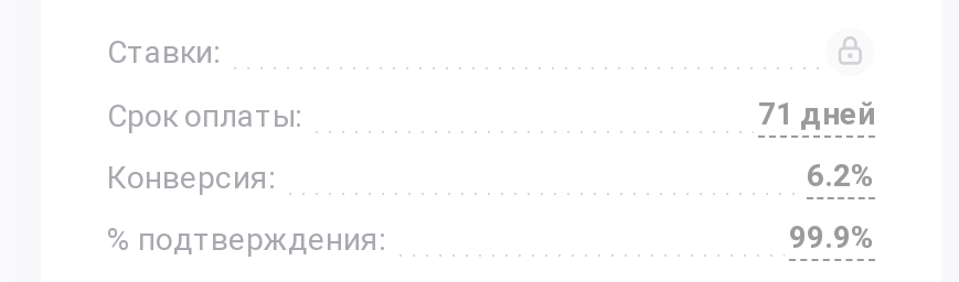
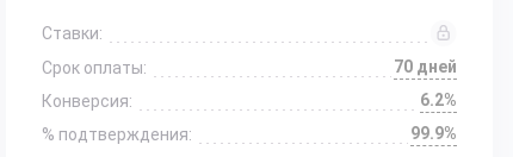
[758,96,875,131] 71 дней -> [394,57,457,76] 70 дней

